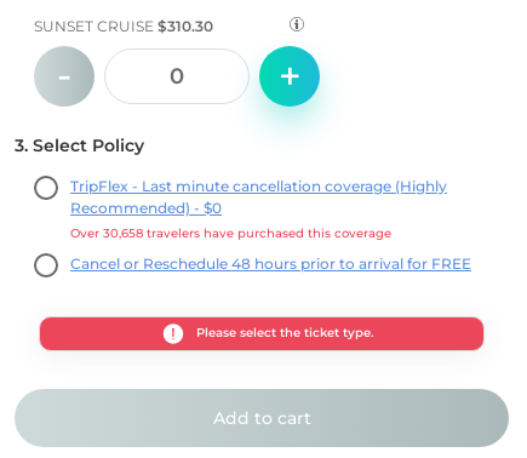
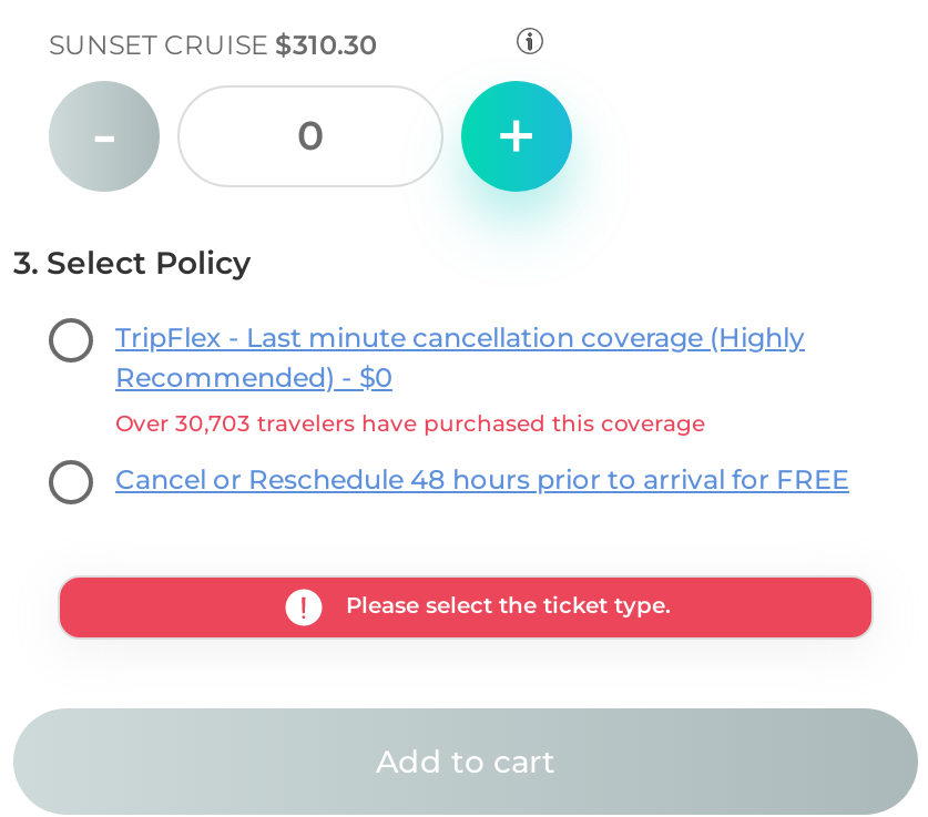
[70,225,391,241] Over 30,658 travelers have purchased this coverage -> [115,408,705,437] Over 30,703 travelers have purchased this coverage

